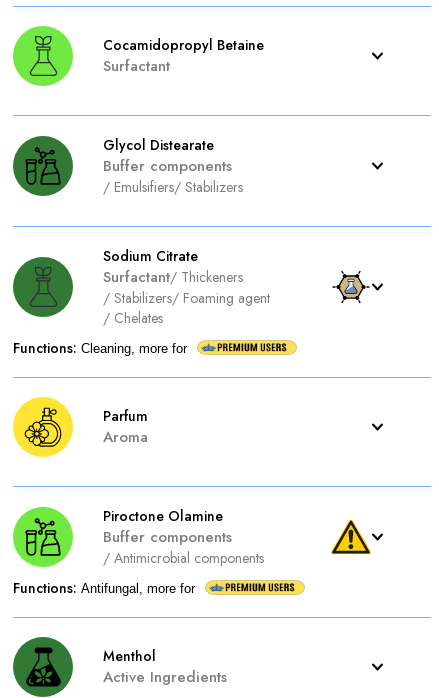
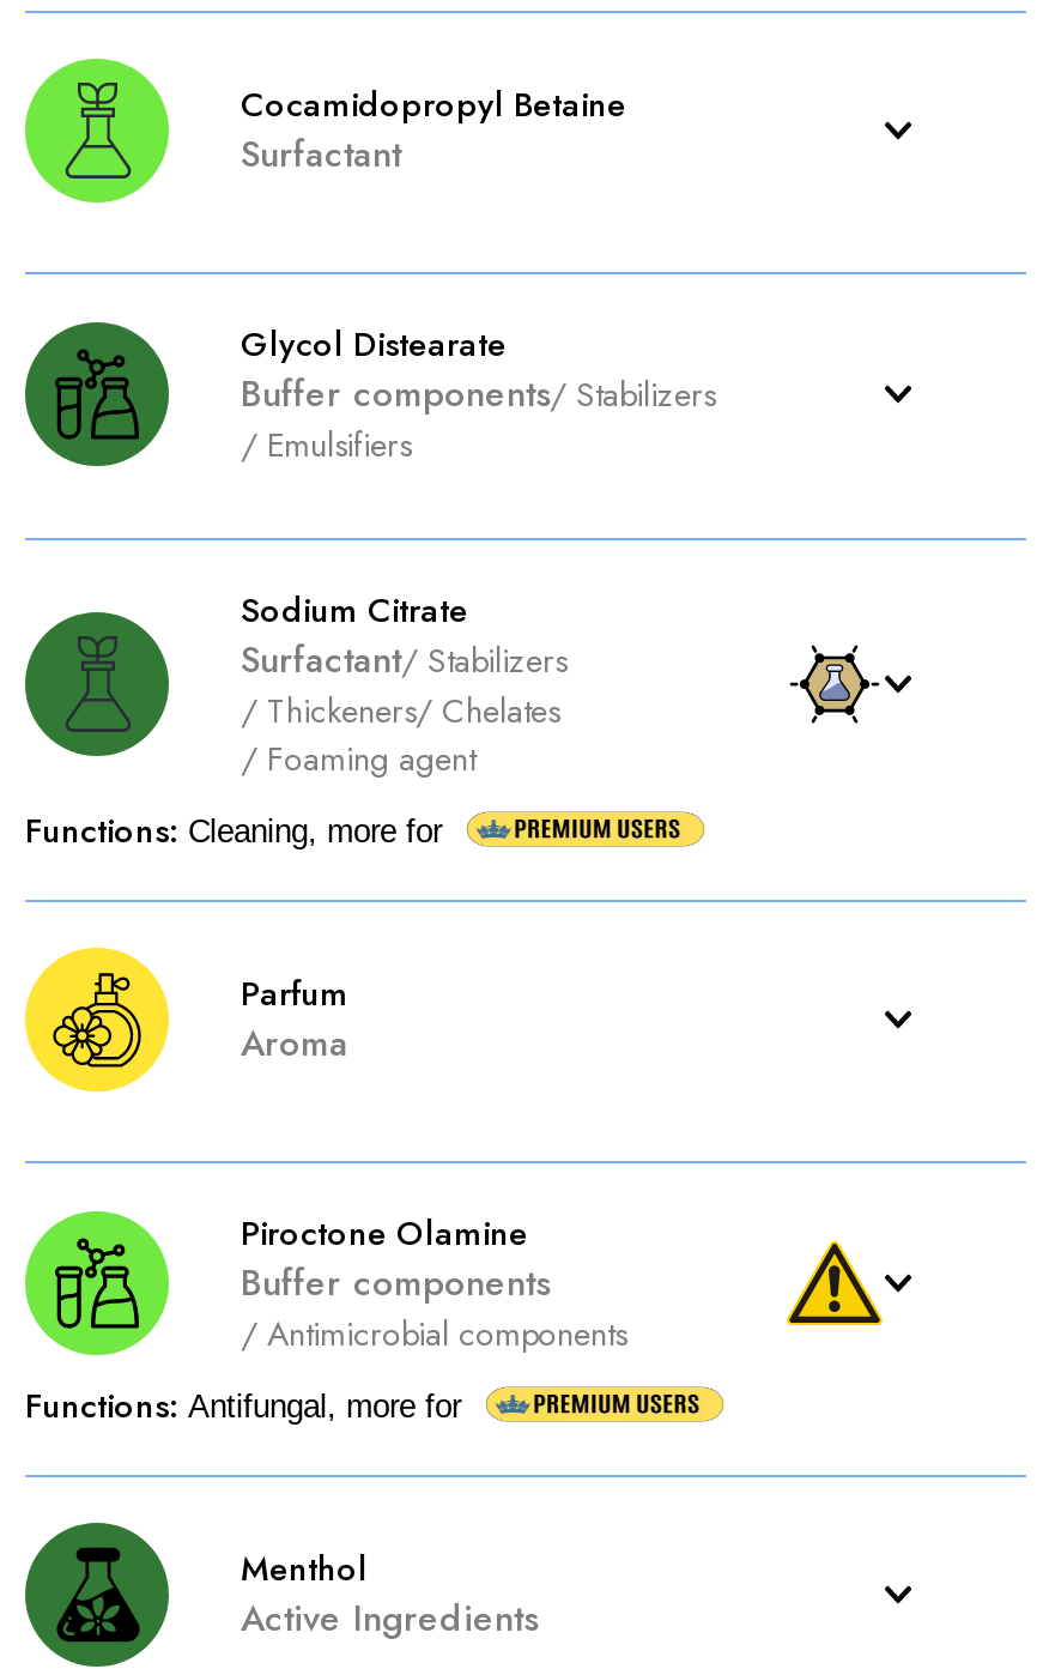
[103,155,243,197] Buffer components | / Emulsifiers/ Stabilizers -> [241,368,715,468] Buffer components/ Stabilizers | / Emulsifiers
[103,266,270,328] Surfactant/ Thickeners | / Stabilizers/ Foaming agent | / Chelates -> [241,634,566,782] Surfactant/ Stabilizers | / Thickeners/ Chelates | / Foaming agent

